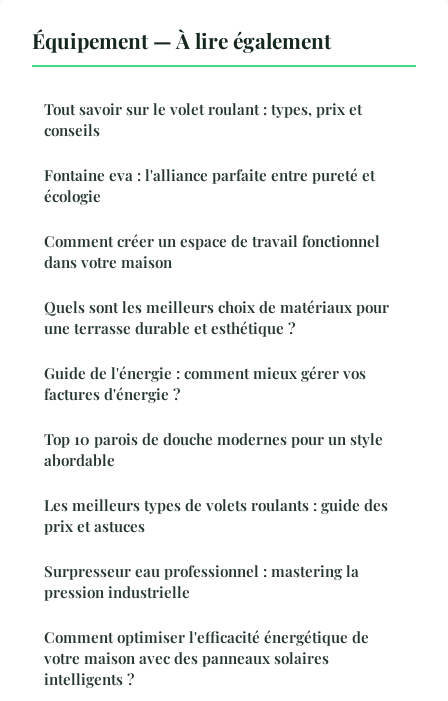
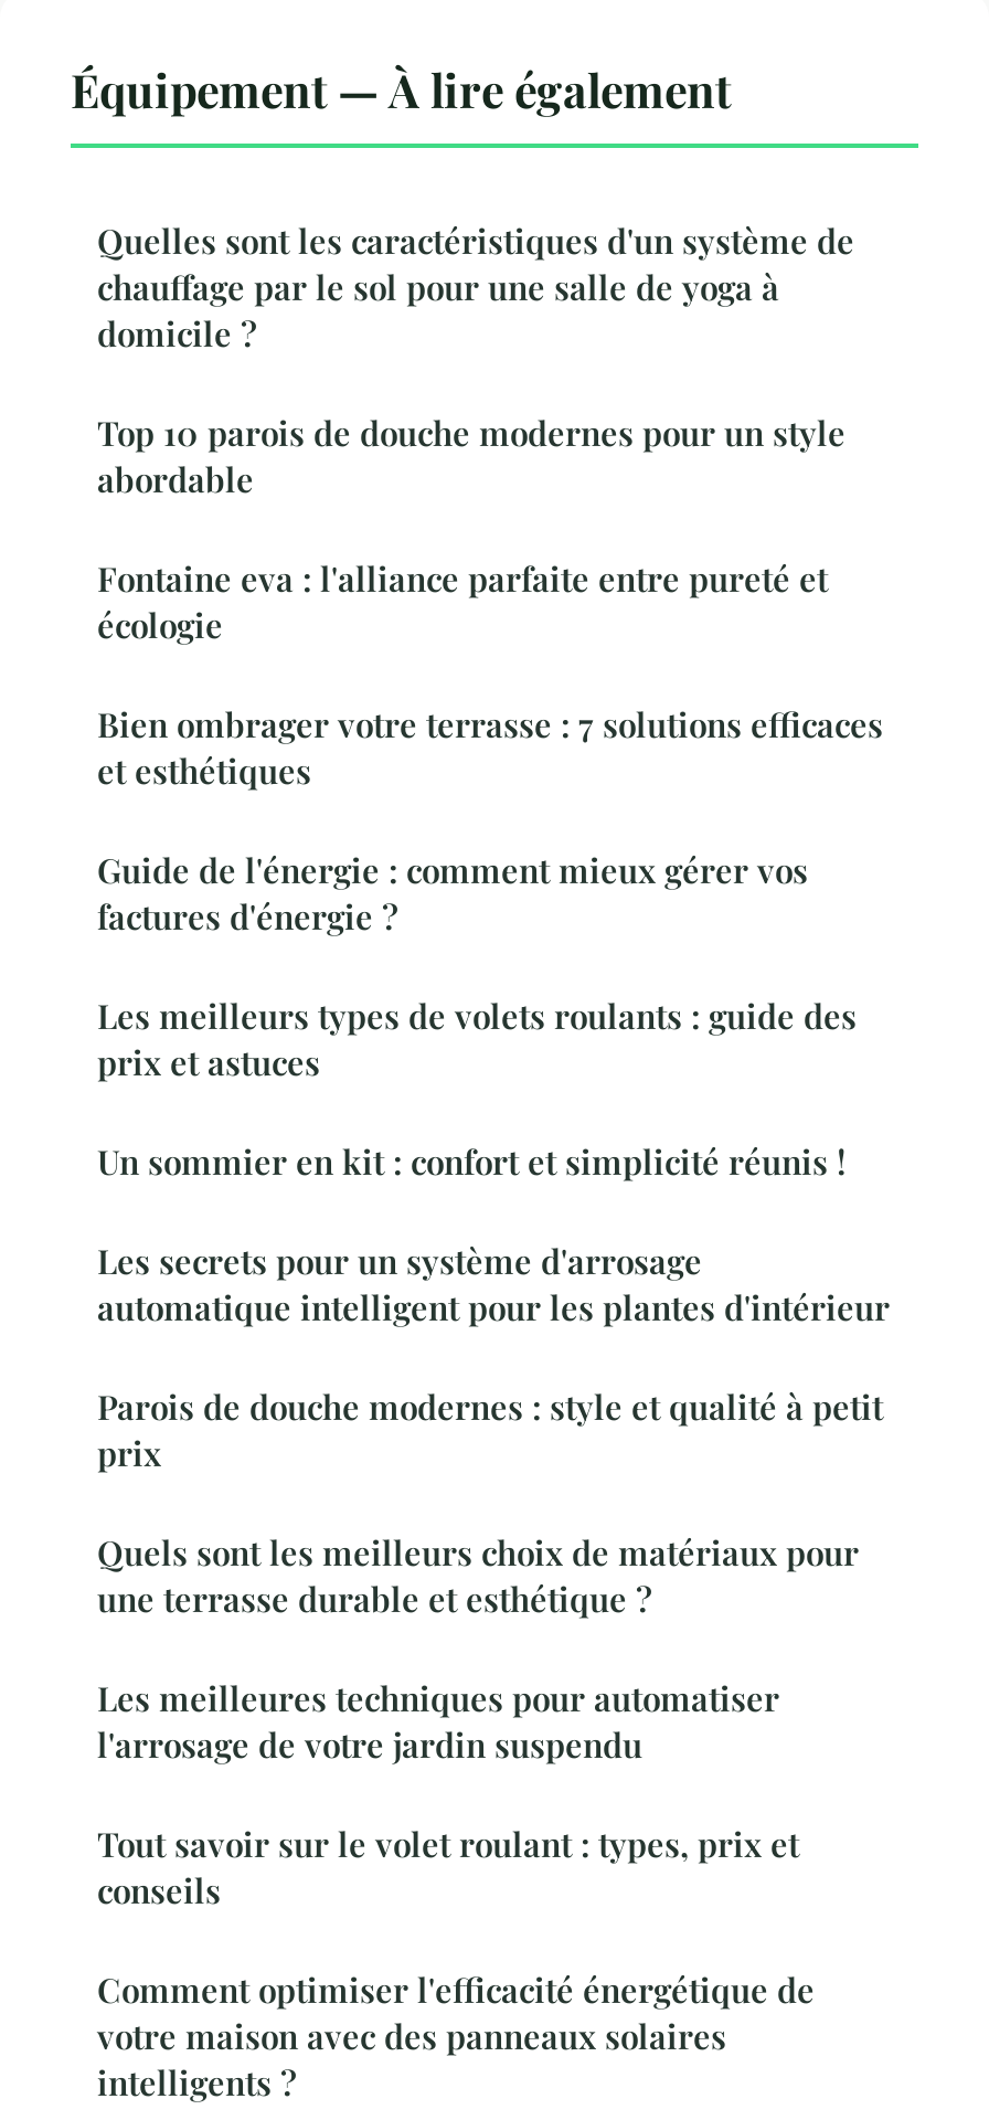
none -> [97,219,890,1767] Quelles sont les caractéristiques d'un système de | chauffage par le sol pour une salle de yoga à | domicile ? | Bien ombrager votre terrasse : 7 solutions efficaces | et esthétiques | Un sommier en kit : confort et simplicité réunis ! | Les secrets pour un système d'arrosage | automatique intelligent pour les plantes d'intérieur | Parois de douche modernes : style et qualité à petit | prix | Les meilleures techniques pour automatiser | l'arrosage de votre jardin suspendu
moved [44,99,362,140] -> [97,1822,799,1912]: Tout savoir sur le volet roulant : types, prix et | conseils
moved [44,165,375,206] -> [97,556,828,647]: Fontaine eva : l'alliance parfaite entre pureté et | écologie
[44,231,380,602] Comment créer un espace de travail fonctionnel | dans votre maison | Surpresseur eau professionnel : mastering la | pression industrielle -> none
moved [44,297,389,536] -> [97,411,859,1621]: Quels sont les meilleurs choix de matériaux pour | une terrasse durable et esthétique ? | Guide de l'énergie : comment mieux gérer vos | factures d'énergie ? | Top 10 parois de douche modernes pour un style | abordable | Les meilleurs types de volets roulants : guide des | prix et astuces

